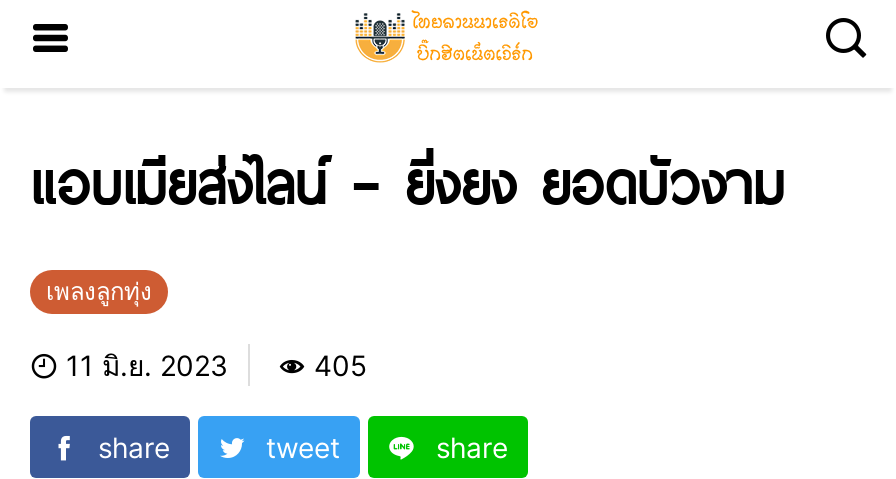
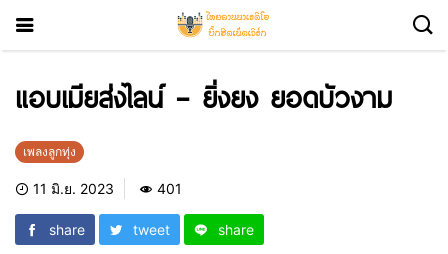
[306,348,368,382] 405 -> [153,180,182,197] 401

